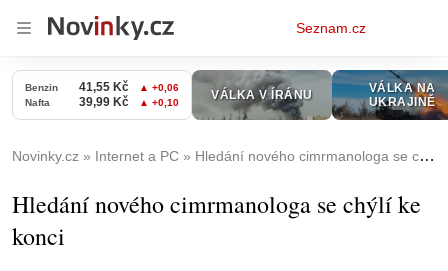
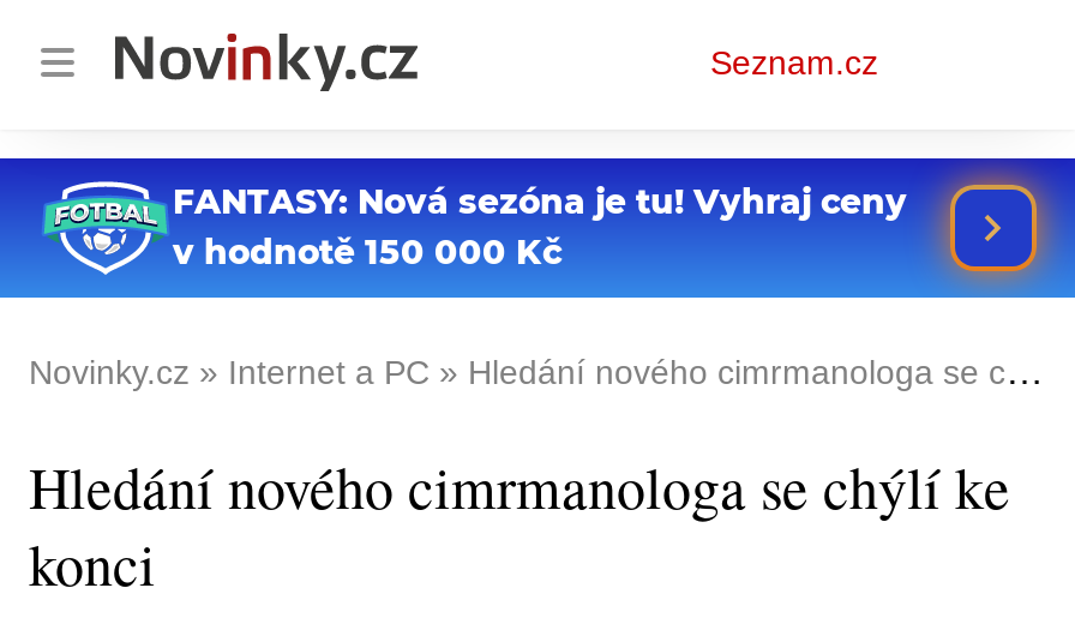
[3,68,445,125] [image] -> [7,156,1068,300] [image]

